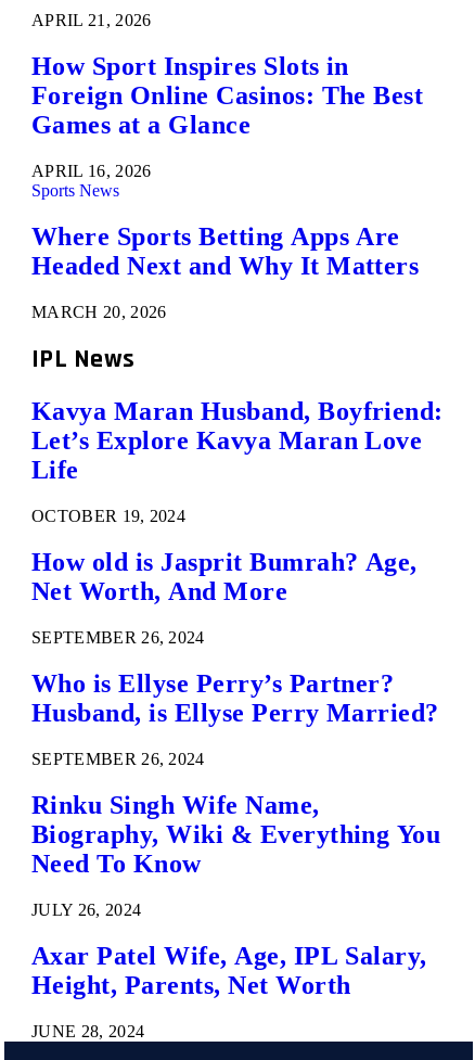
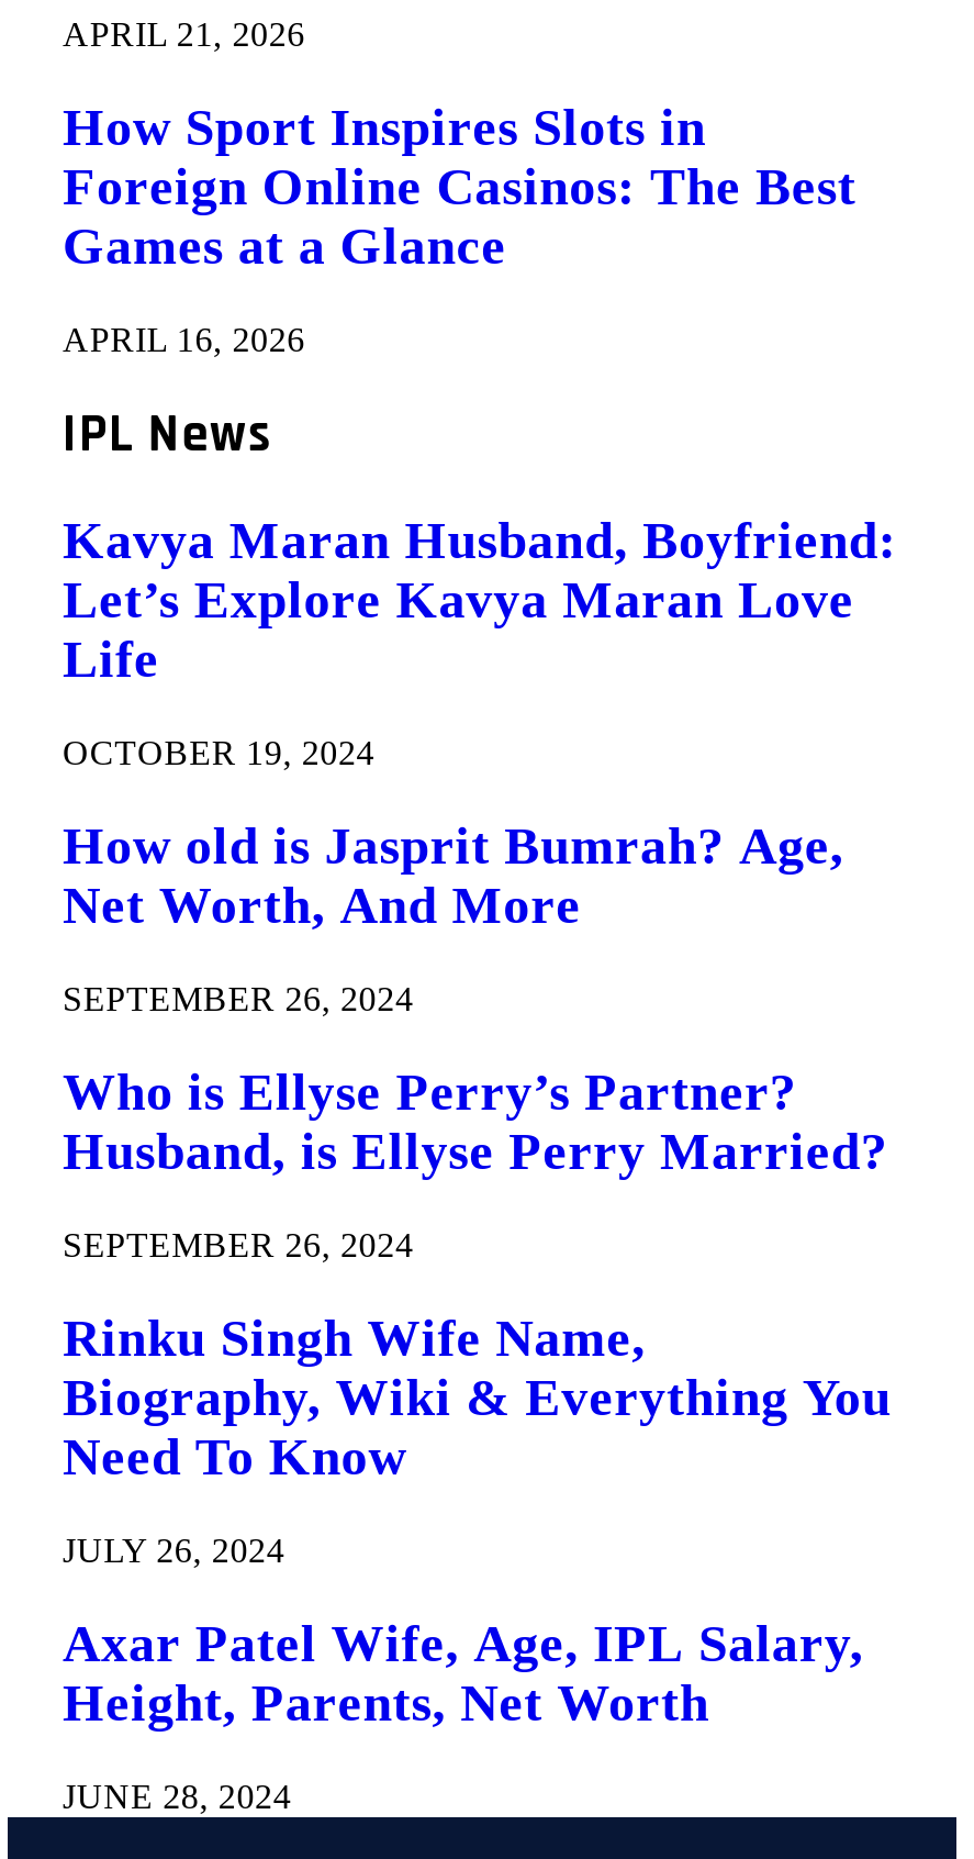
[31,181,419,321] Sports News | Where Sports Betting Apps Are | Headed Next and Why It Matters | MARCH 20, 2026 -> none

